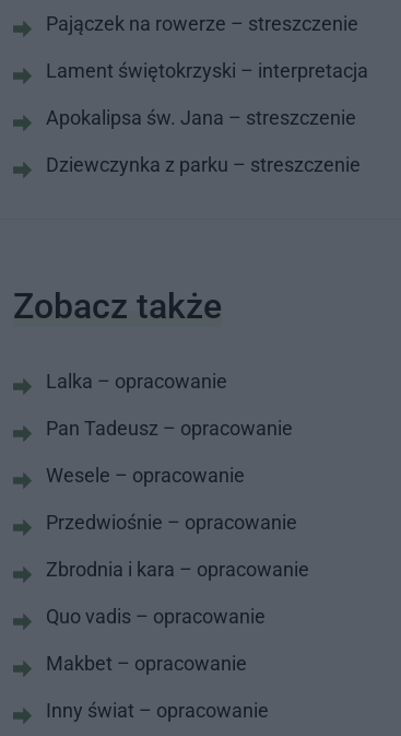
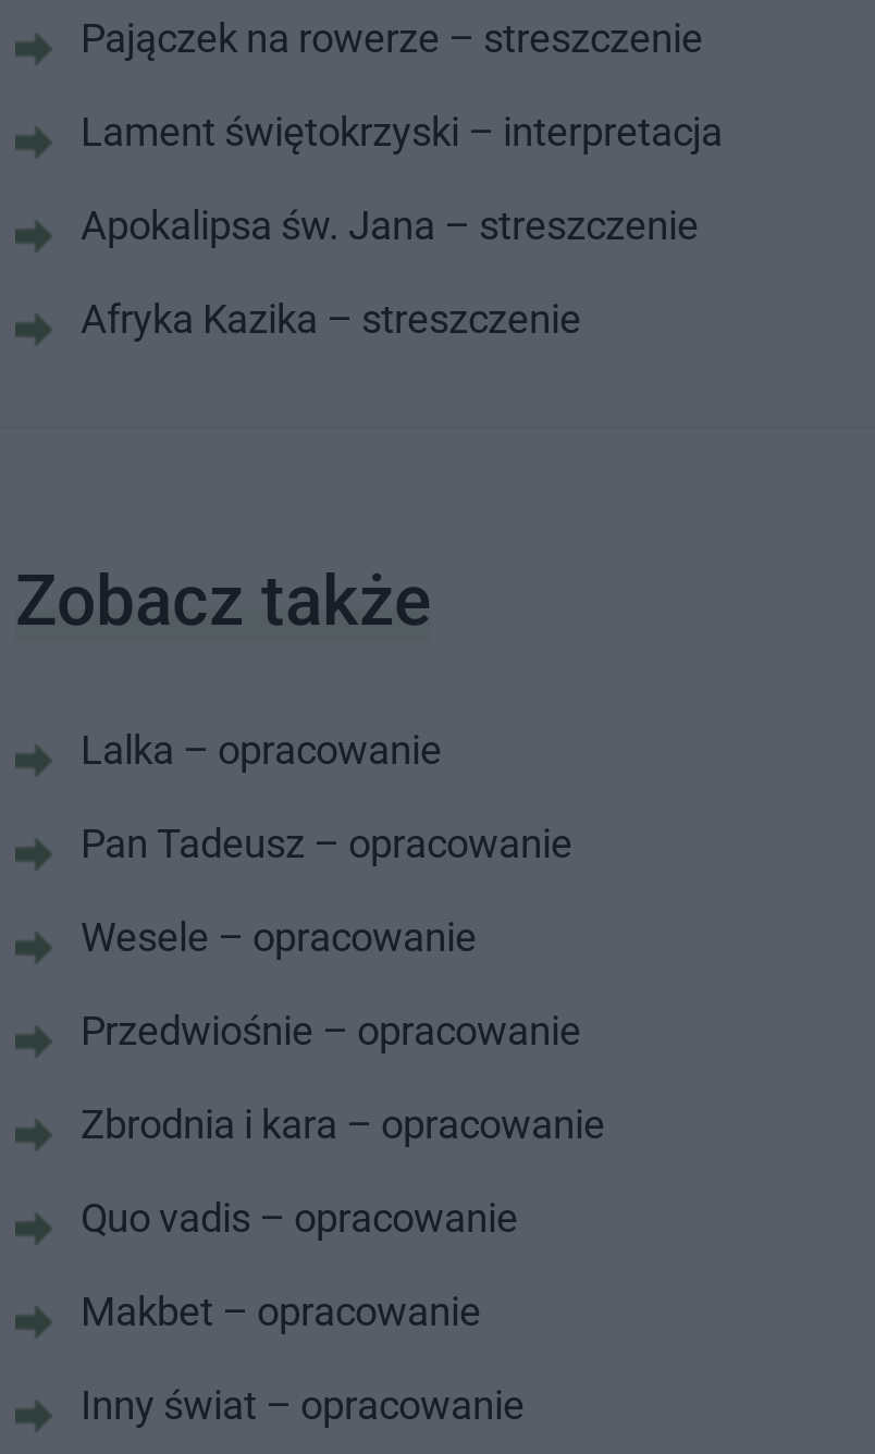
[46,153,361,176] Dziewczynka z parku – streszczenie -> [81,295,581,341] Afryka Kazika – streszczenie

